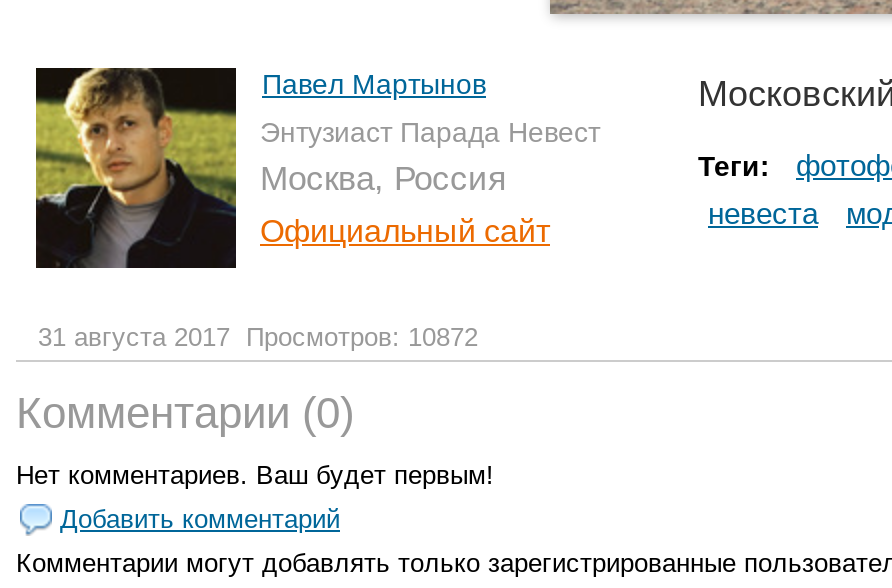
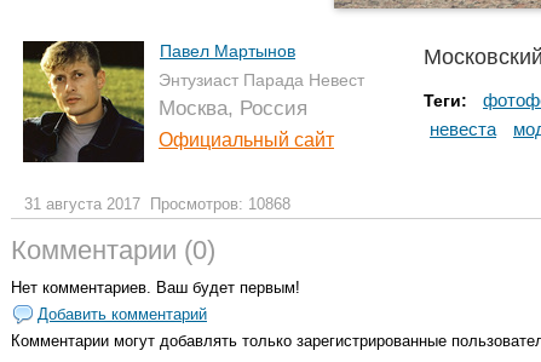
[38,322,478,352] 31 августа 2017 Просмотров: 10872 -> [24,195,290,213] 31 августа 2017 Просмотров: 10868

